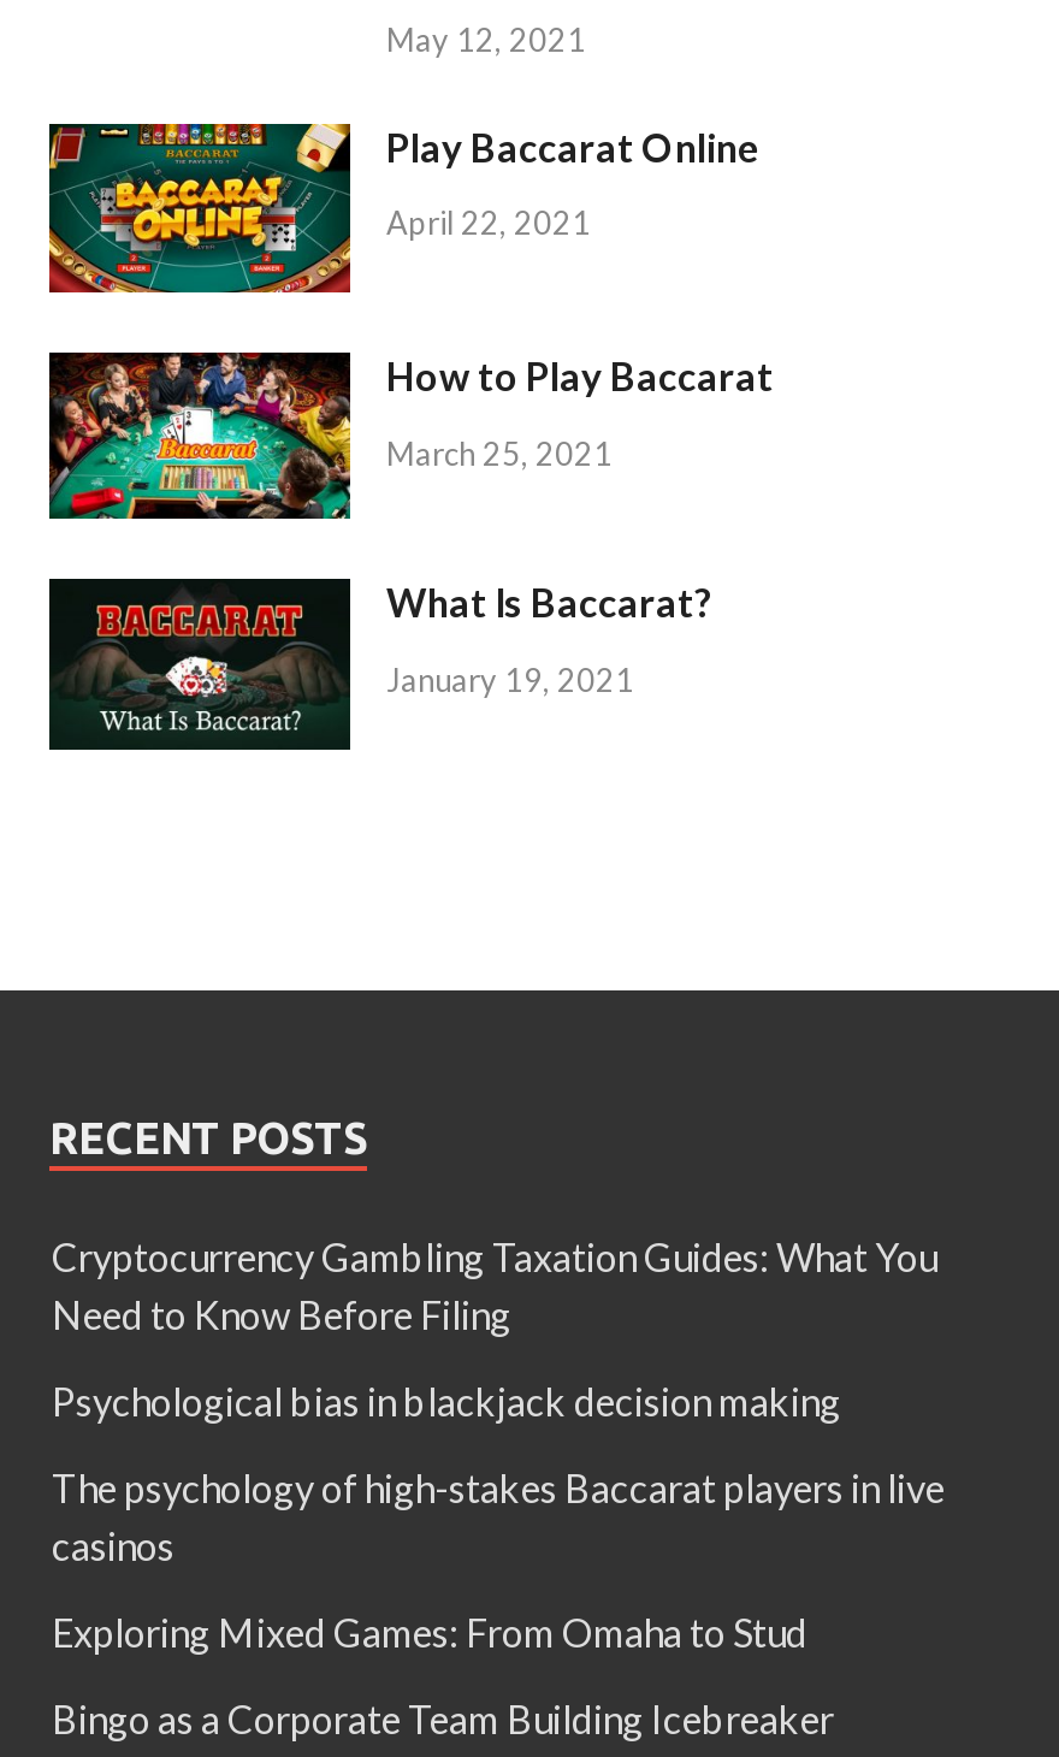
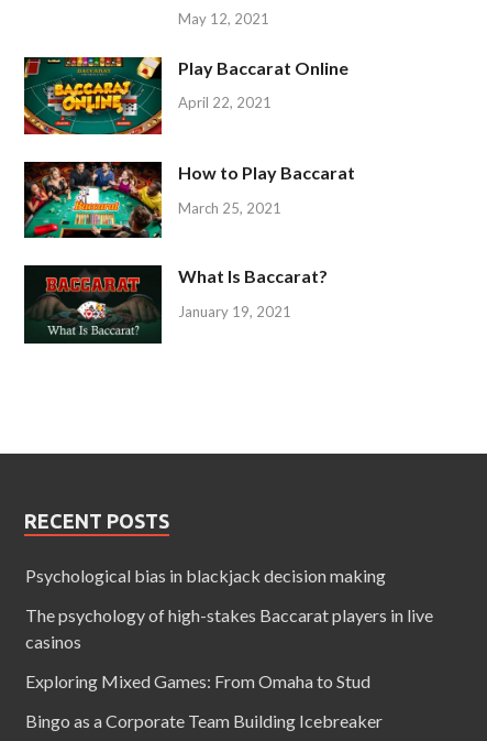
[52,1233,937,1336] Cryptocurrency Gambling Taxation Guides: What You | Need to Know Before Filing -> none

